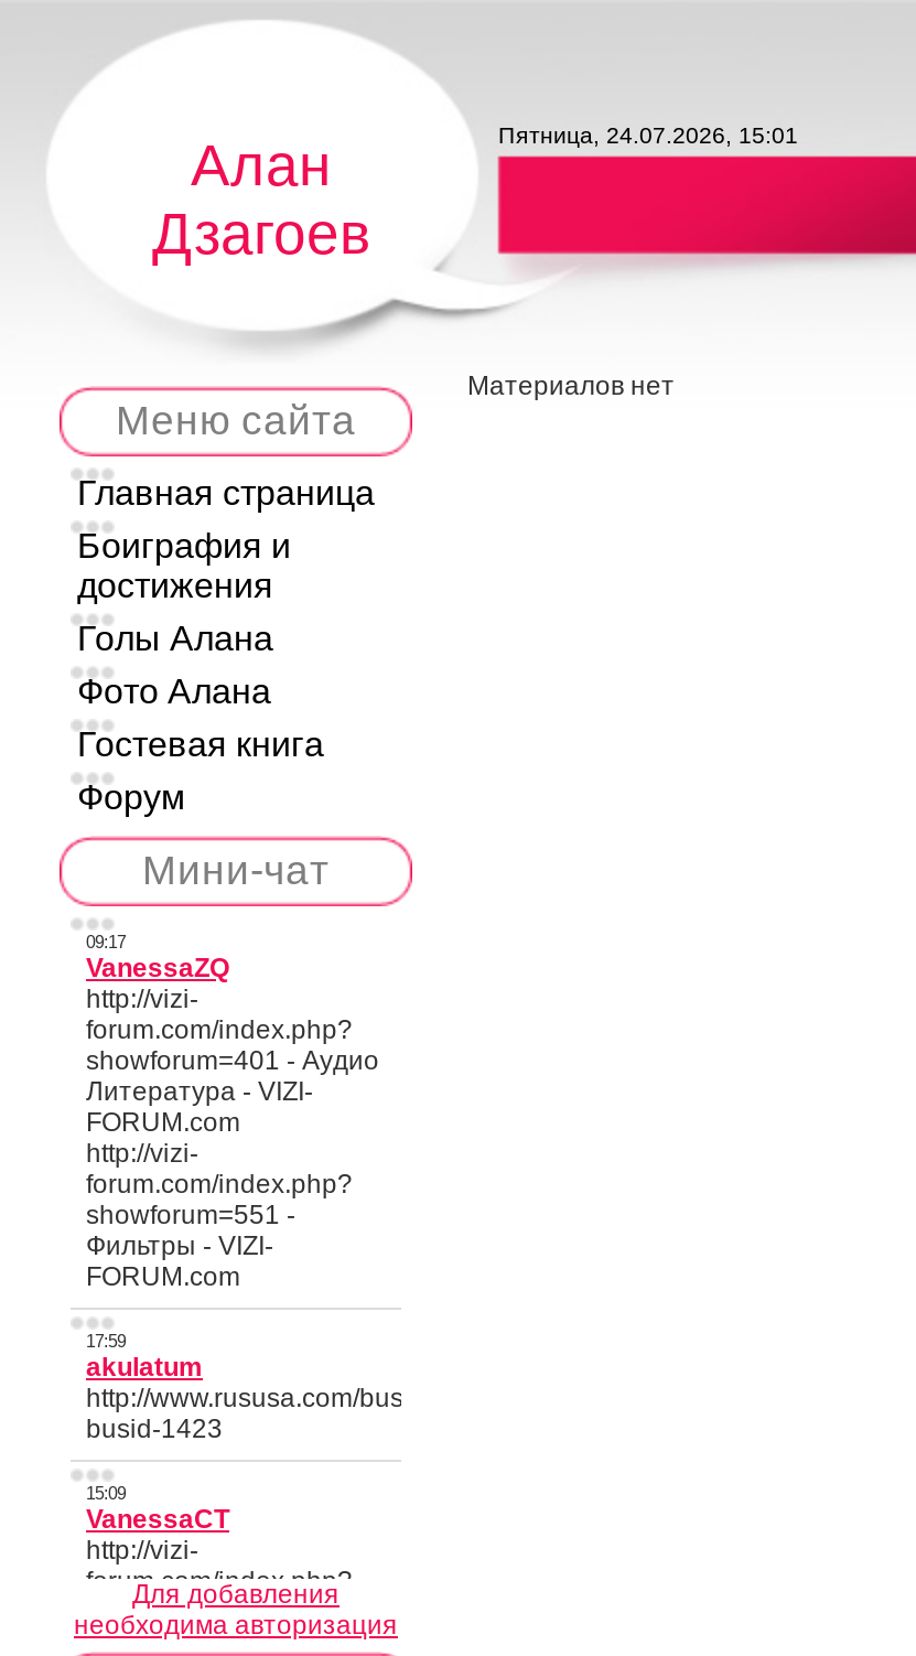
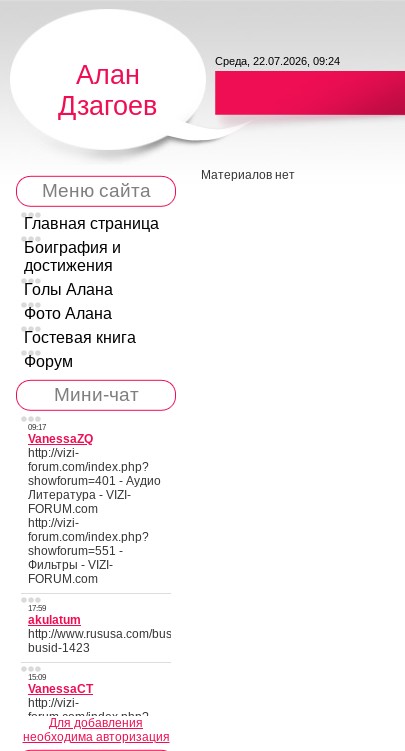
[498,121,798,148] Пятница, 24.07.2026, 15:01 -> [215,55,340,67] Среда, 22.07.2026, 09:24

